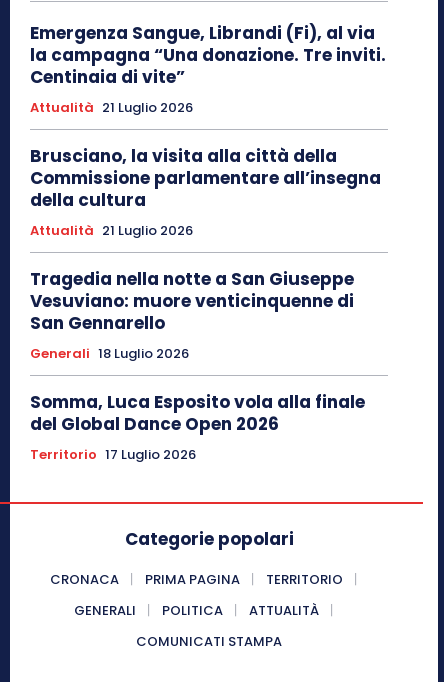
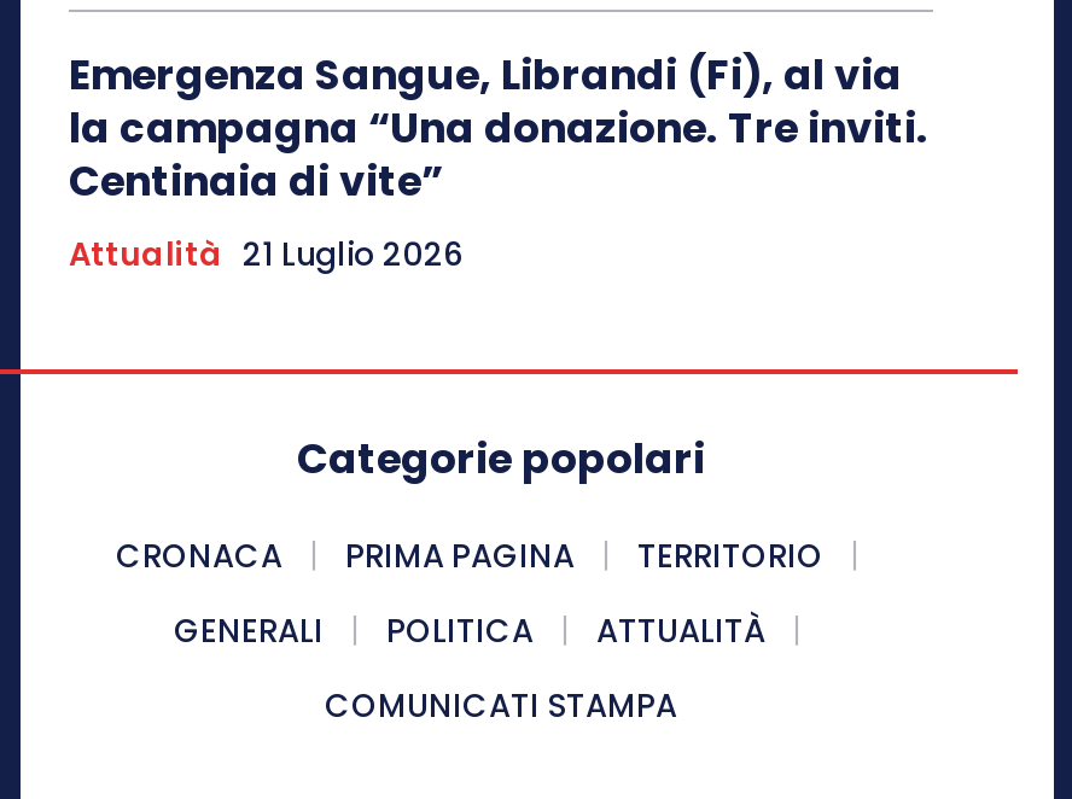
[30,144,381,464] Brusciano, la visita alla città della | Commissione parlamentare all’insegna | della cultura | Attualità 21 Luglio 2026 | Tragedia nella notte a San Giuseppe | Vesuviano: muore venticinquenne di | San Gennarello | Generali 18 Luglio 2026 | Somma, Luca Esposito vola alla finale | del Global Dance Open 2026 | Territorio 17 Luglio 2026 -> none

